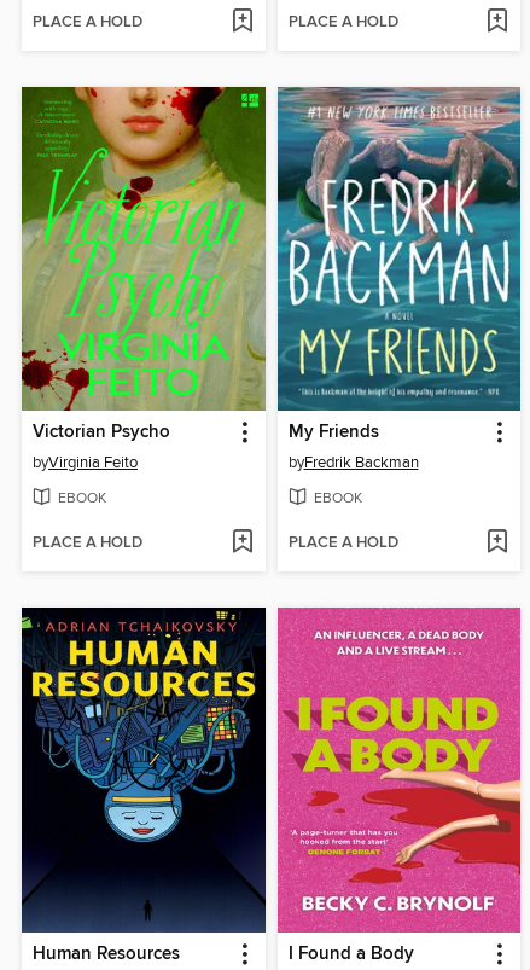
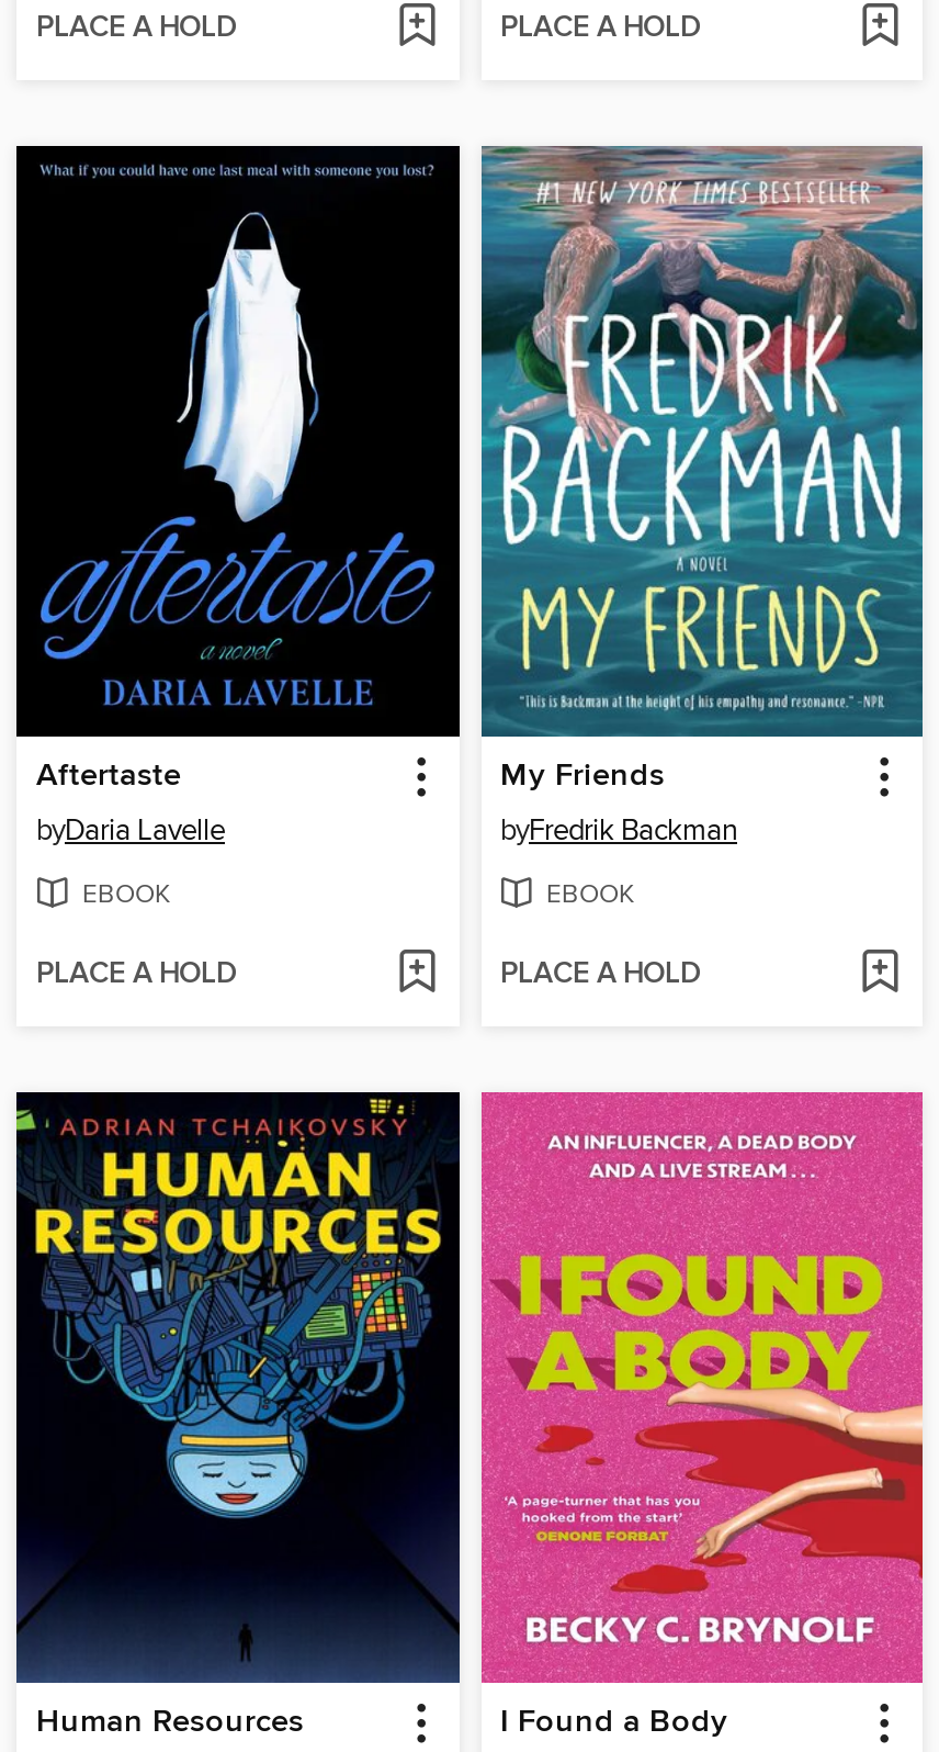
[21,86,267,473] [image] | Victorian Psycho | byVirginia Feito -> [14,143,462,848] [image] | Aftertaste | byDaria Lavelle

